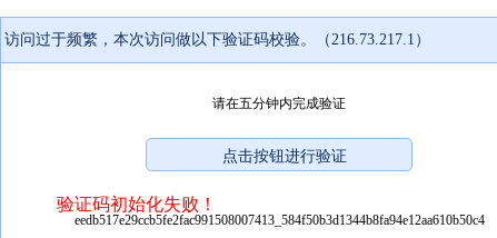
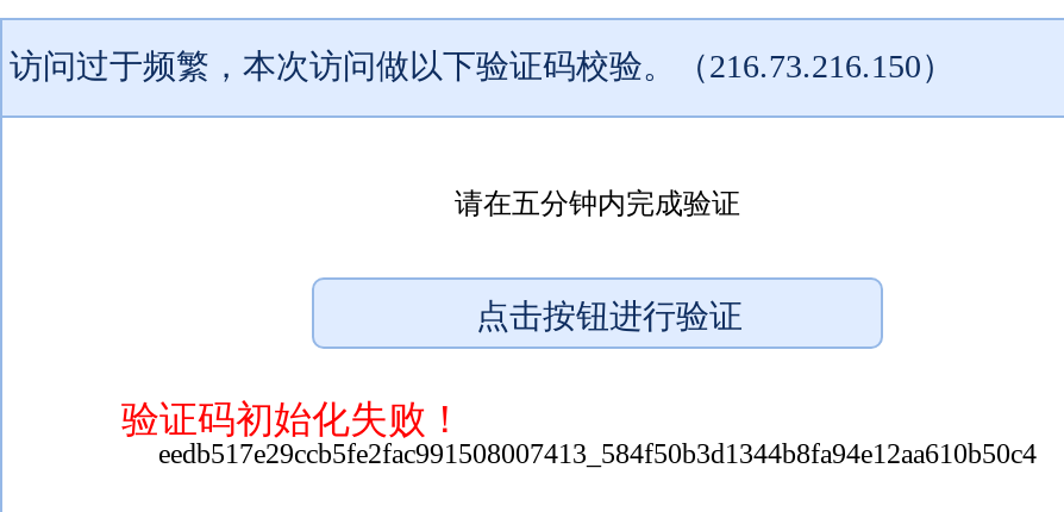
[4,31,430,48] 访问过于频繁，本次访问做以下验证码校验。（216.73.217.1） -> [10,48,955,84] 访问过于频繁，本次访问做以下验证码校验。（216.73.216.150）

